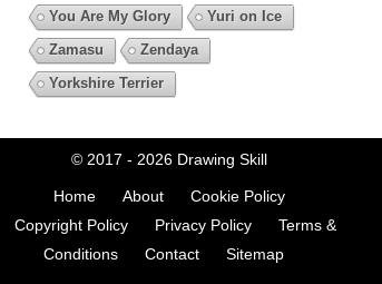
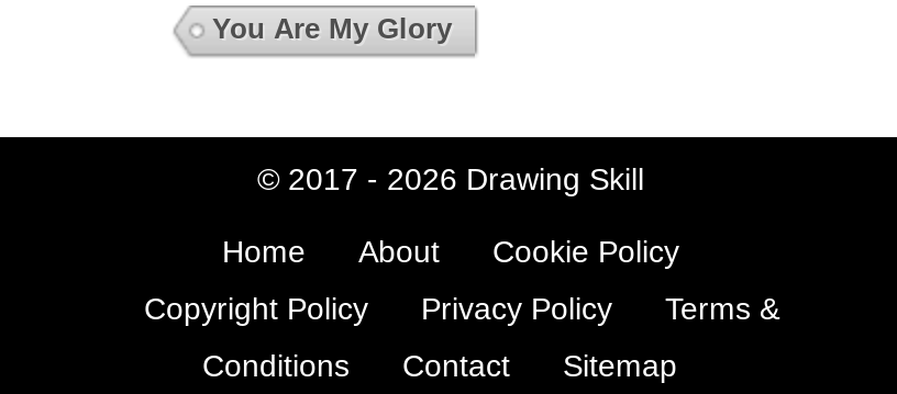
[48,8,281,92] Yuri on Ice | Zamasu | Zendaya | Yorkshire Terrier -> none

